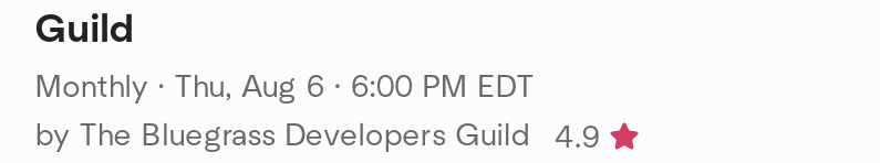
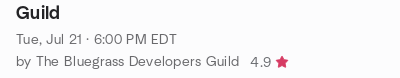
[35,72,535,102] Monthly · Thu, Aug 6 · 6:00 PM EDT -> [16,32,177,46] Tue, Jul 21 · 6:00 PM EDT

